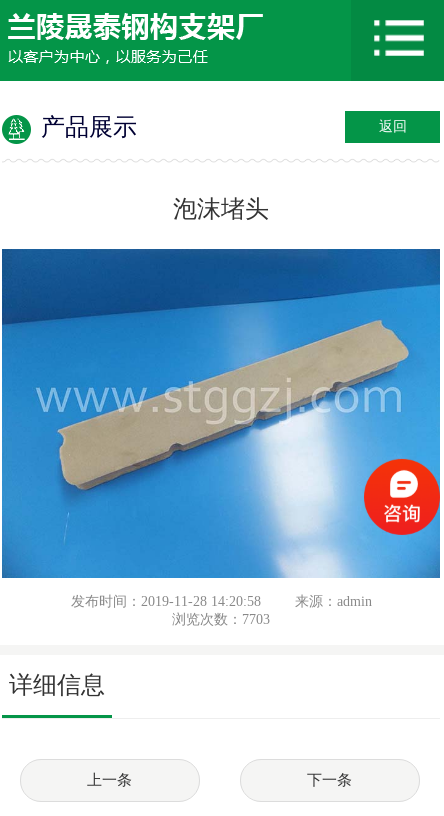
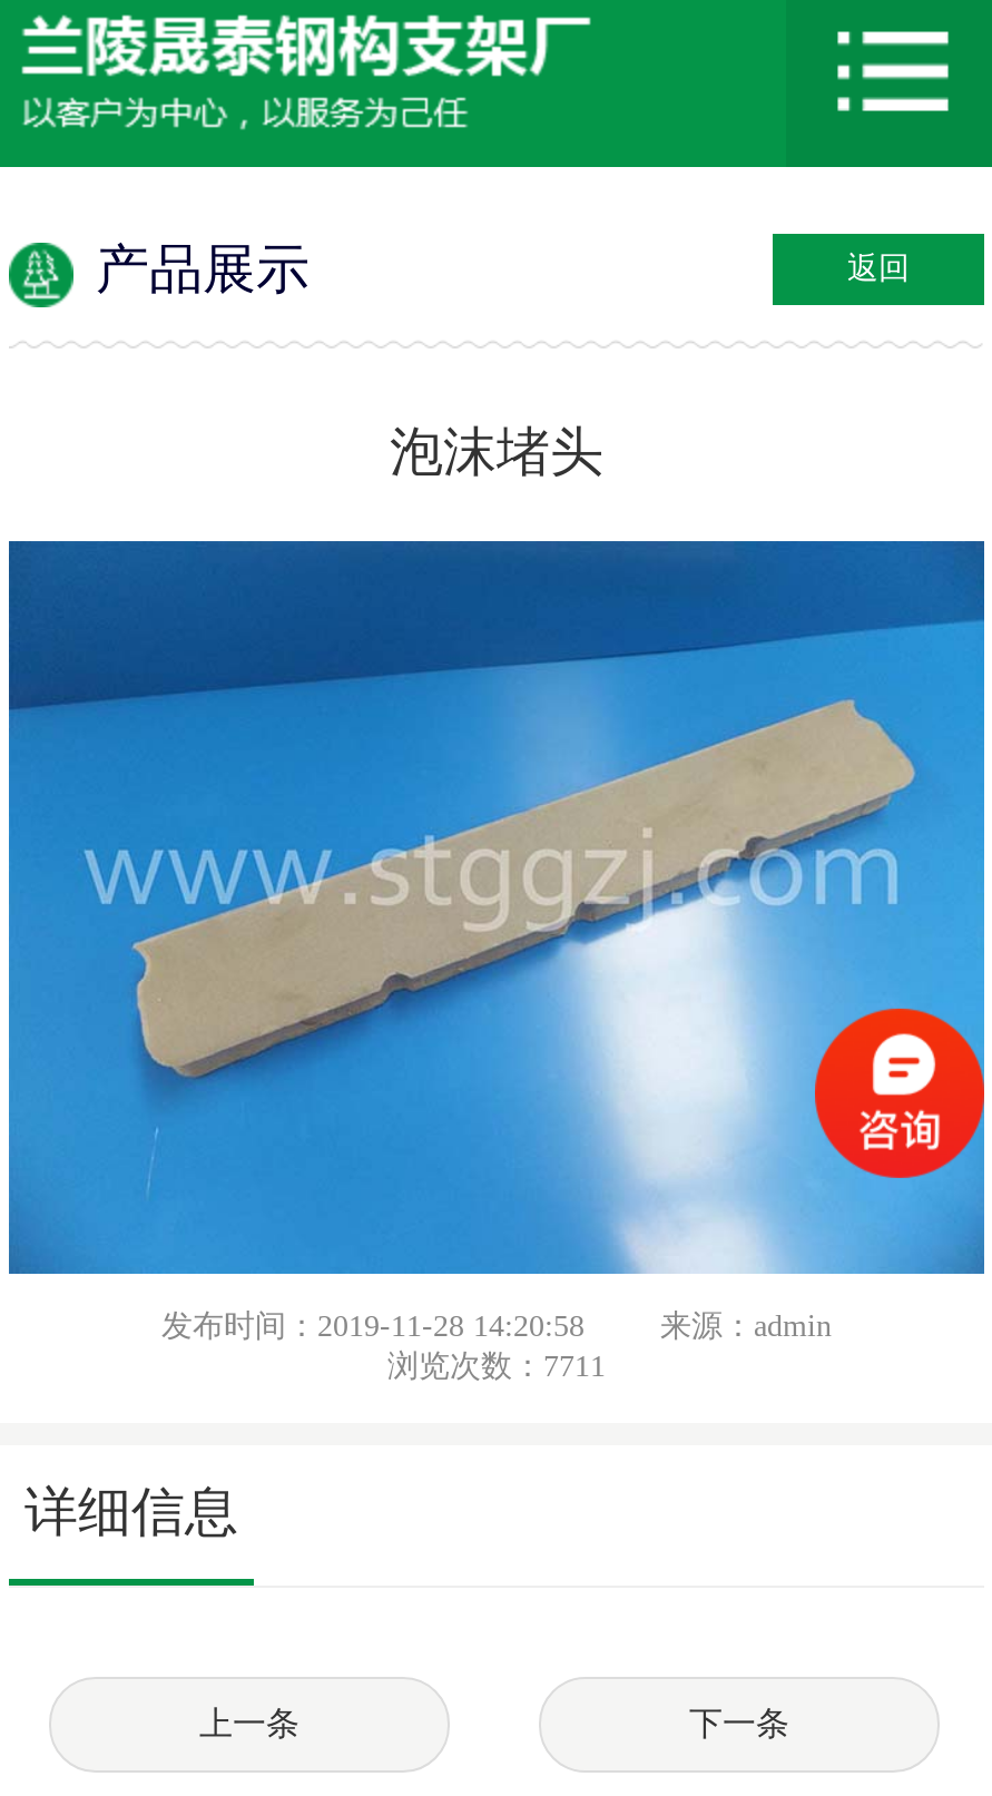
[172,612,270,627] 浏览次数：7703 -> [387,1349,606,1382] 浏览次数：7711

